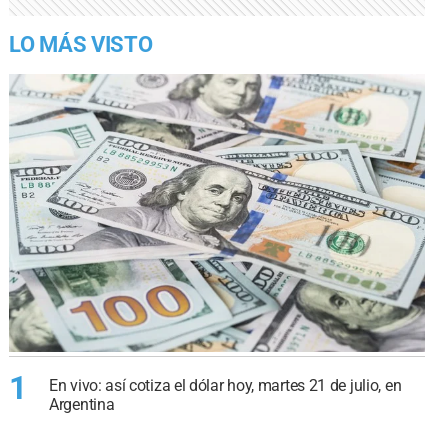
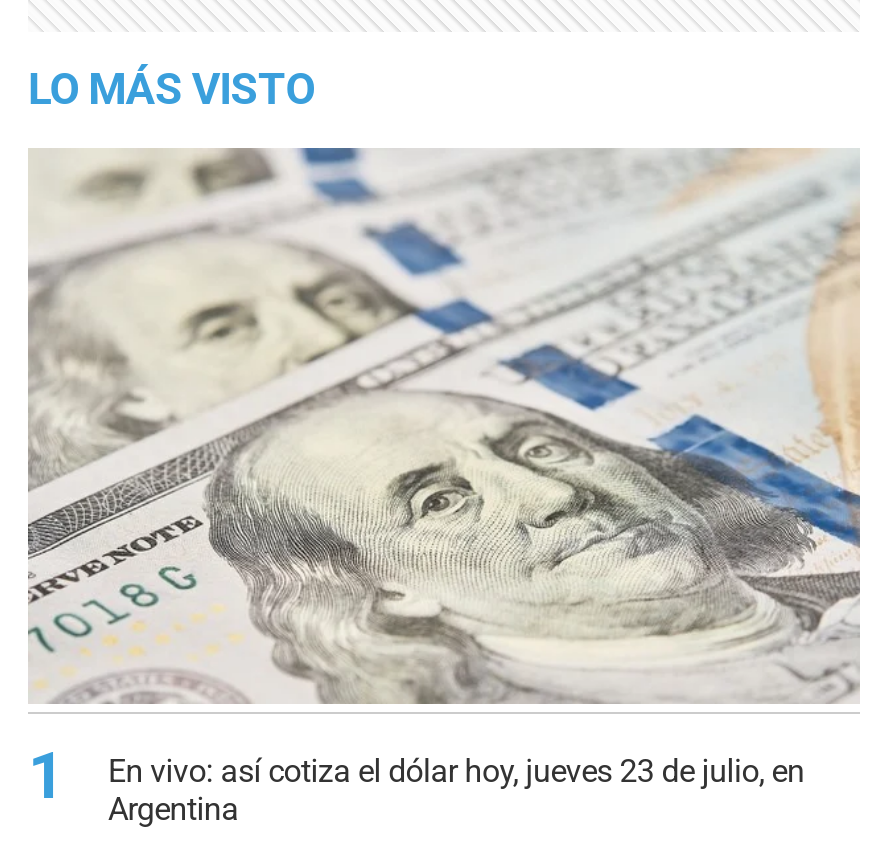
[8,73,426,395] [image] | En vivo: así cotiza el dólar hoy, martes 21 de julio, en -> [26,146,862,790] [image] | En vivo: así cotiza el dólar hoy, jueves 23 de julio, en

